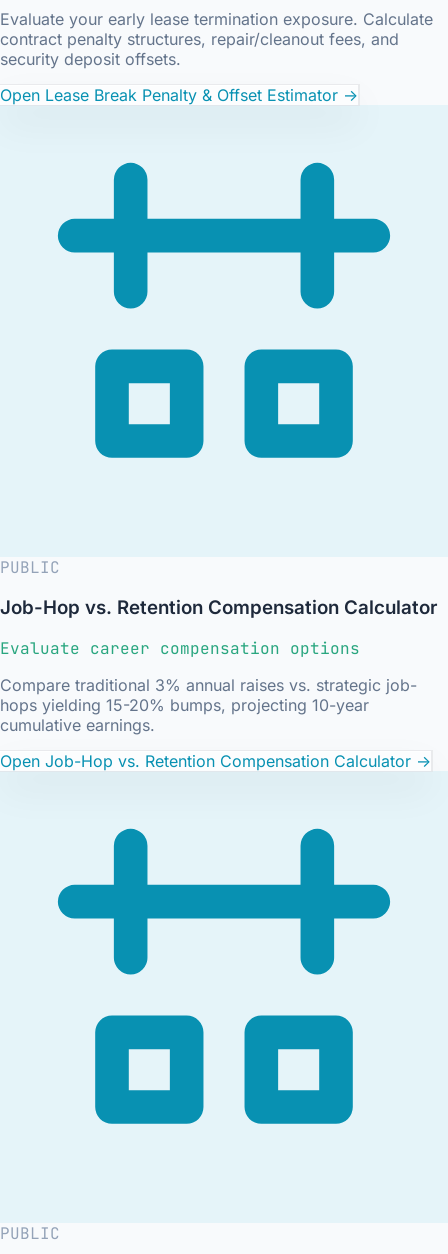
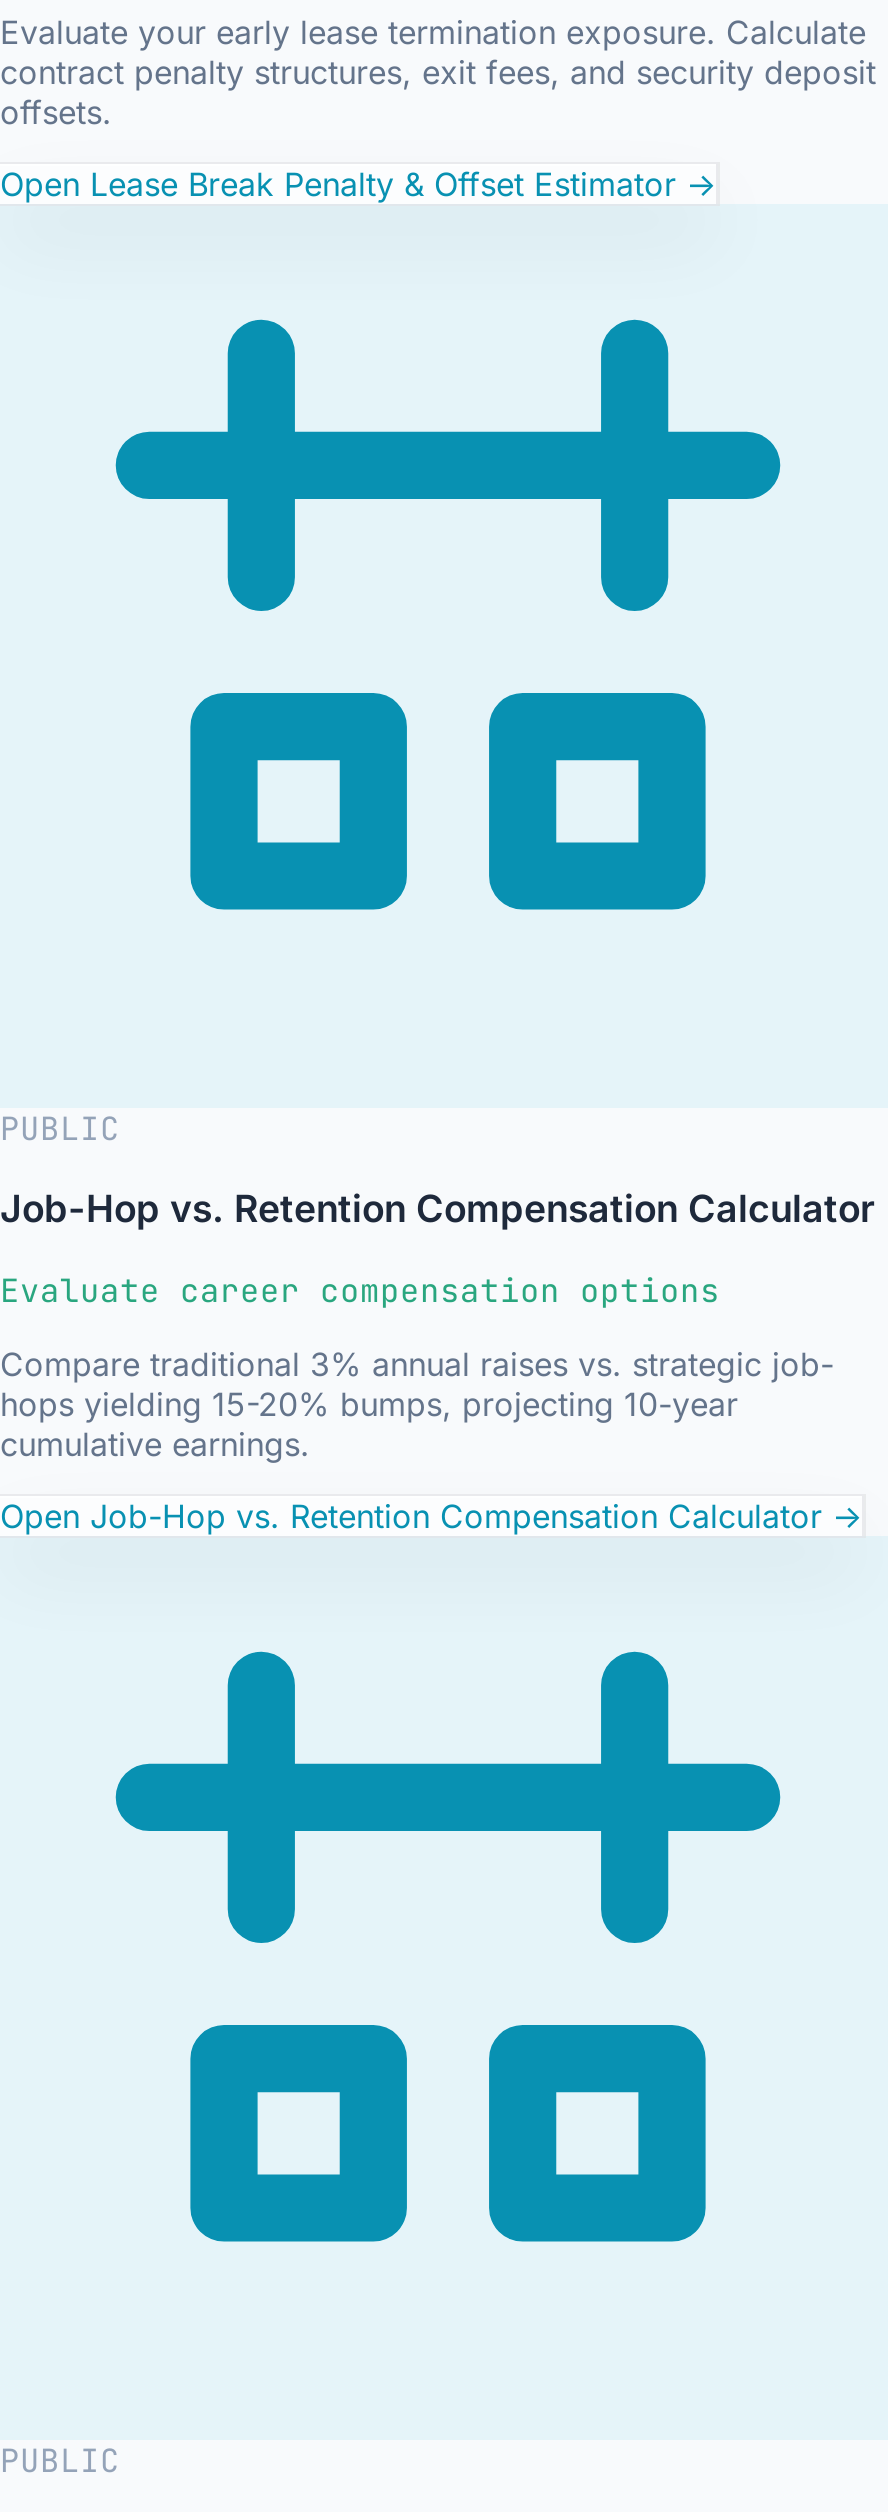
[0,29,399,69] contract penalty structures, repair/cleanout fees, and | security deposit offsets. -> [0,52,876,132] contract penalty structures, exit fees, and security deposit | offsets.

